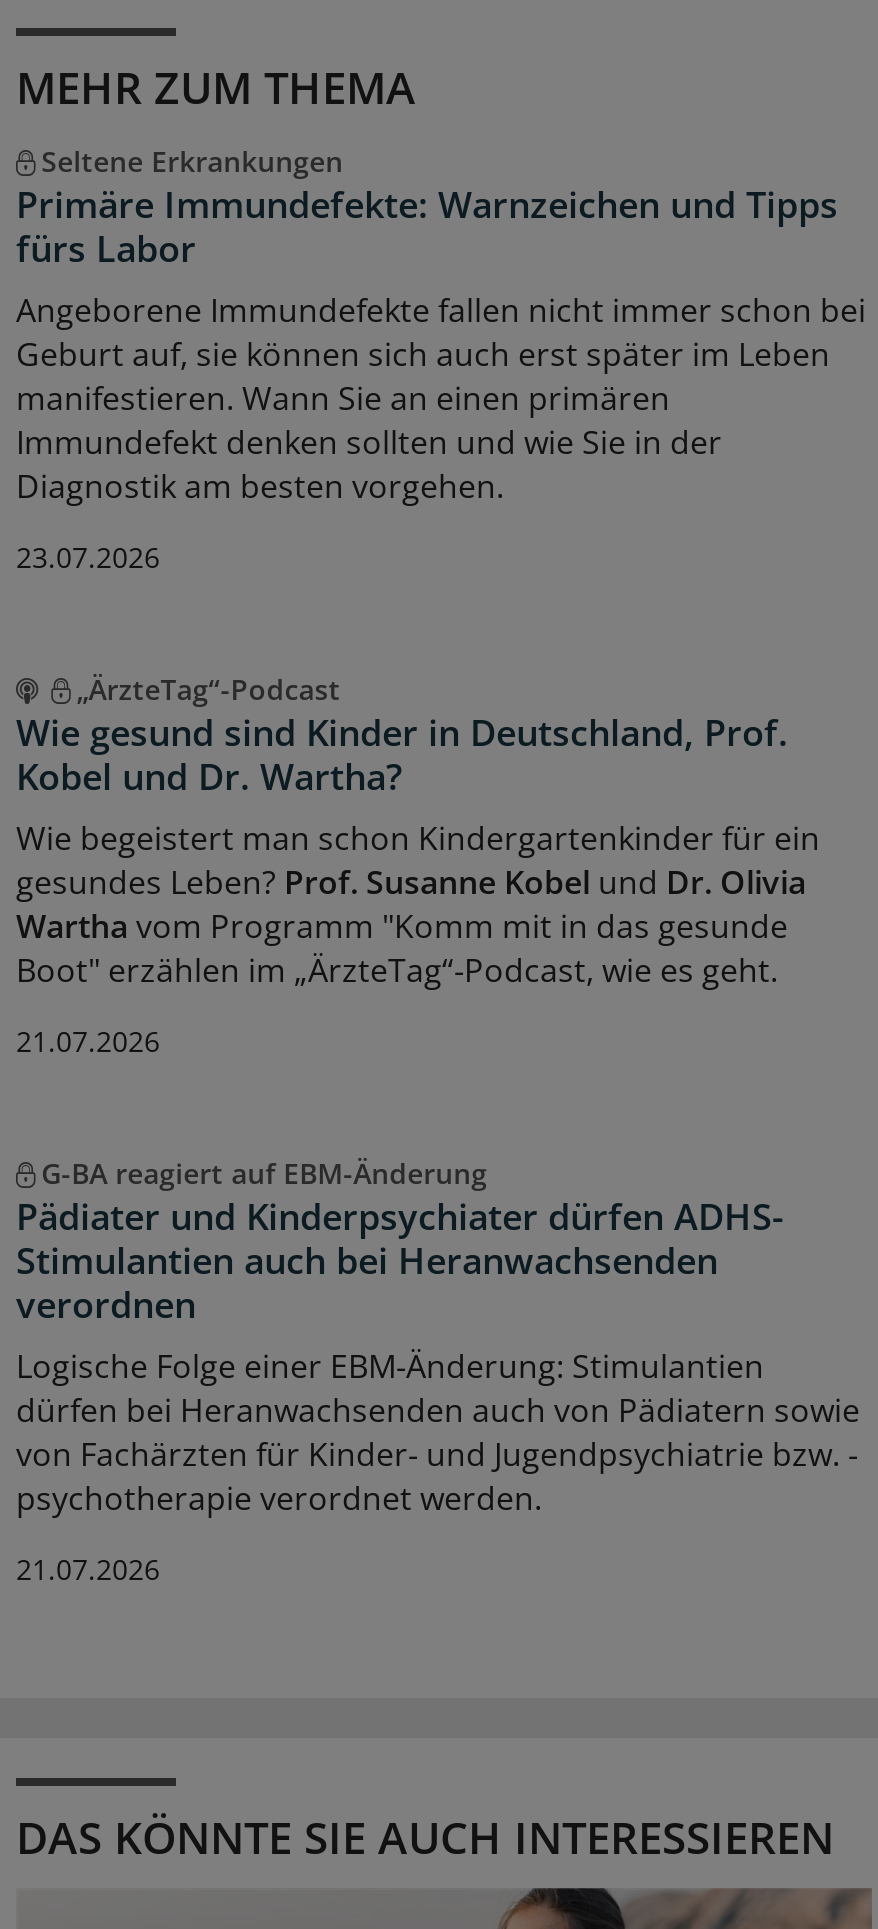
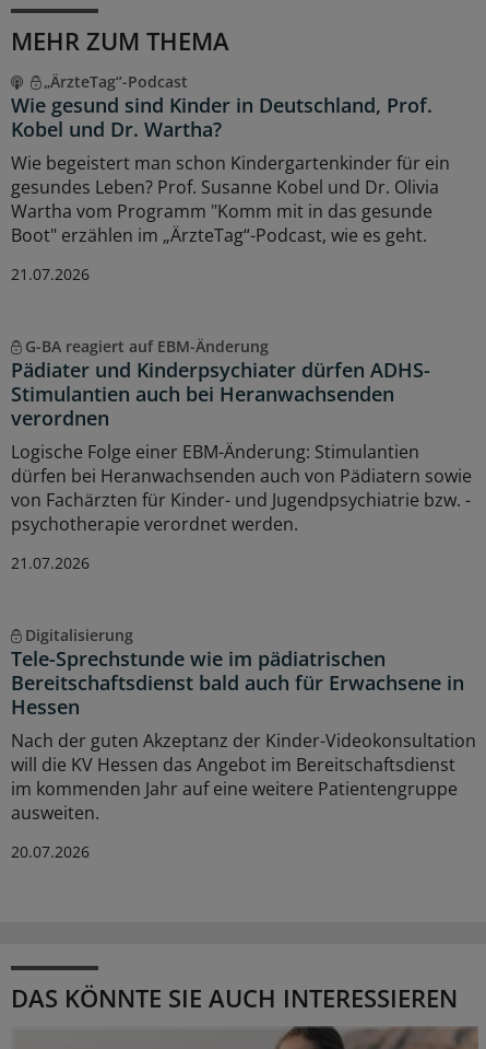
[16,142,866,576] Seltene Erkrankungen | Primäre Immundefekte: Warnzeichen und Tipps | fürs Labor | Angeborene Immundefekte fallen nicht immer schon bei | Geburt auf, sie können sich auch erst später im Leben | manifestieren. Wann Sie an einen primären | Immundefekt denken sollten und wie Sie in der | Diagnostik am besten vorgehen. | 23.07.2026 -> none
moved [16,670,860,1588] -> [11,71,472,574]: „ÄrzteTag“-Podcast | Wie gesund sind Kinder in Deutschland, Prof. | Kobel und Dr. Wartha? | ... | psychotherapie verordnet werden. | 21.07.2026
none -> [11,625,476,862] Digitalisierung | Tele-Sprechstunde wie im pädiatrischen | Bereitschaftsdienst bald auch für Erwachsene in | Hessen | Nach der guten Akzeptanz der Kinder-Videokonsultation | will die KV Hessen das Angebot im Bereitschaftsdienst | im kommenden Jahr auf eine weitere Patientengruppe | ausweiten. | 20.07.2026

